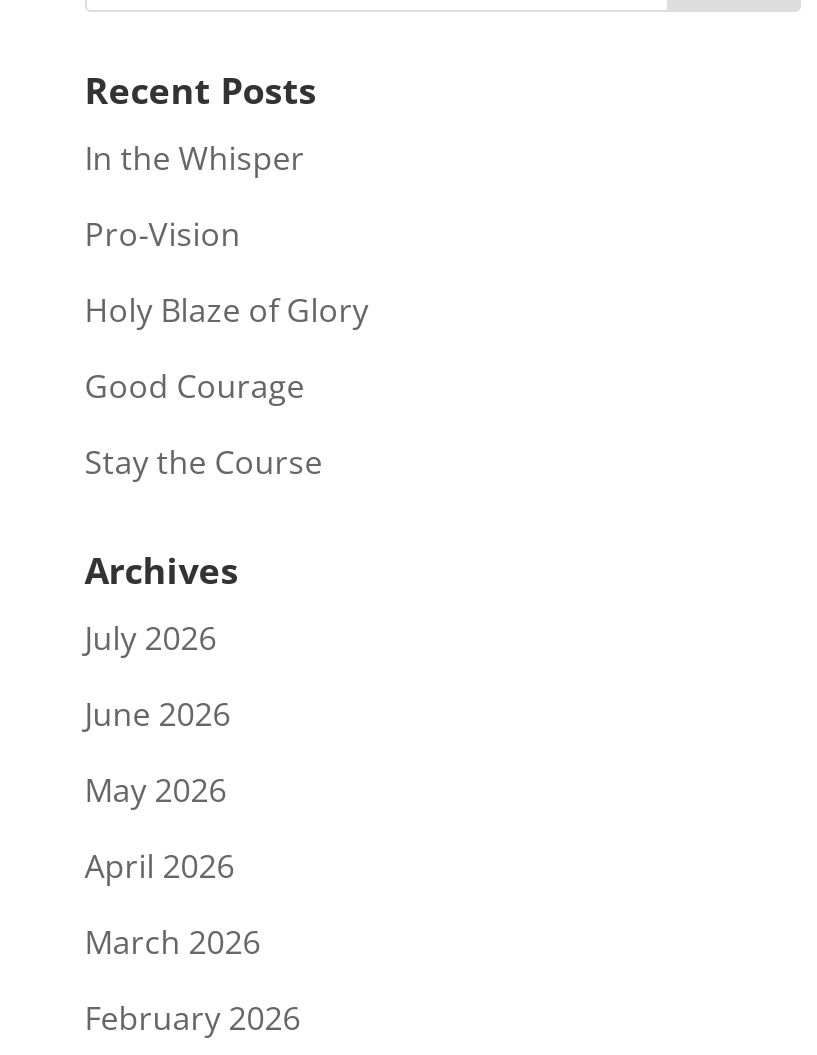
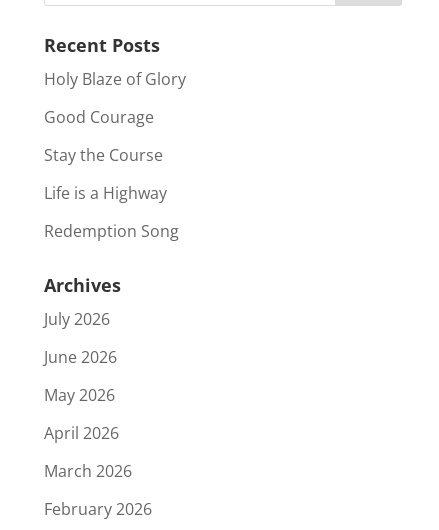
[85,136,305,256] In the Whisper | Pro-Vision -> none
moved [85,288,369,484] -> [44,68,186,166]: Holy Blaze of Glory | Good Courage | Stay the Course
none -> [44,182,179,242] Life is a Highway | Redemption Song

